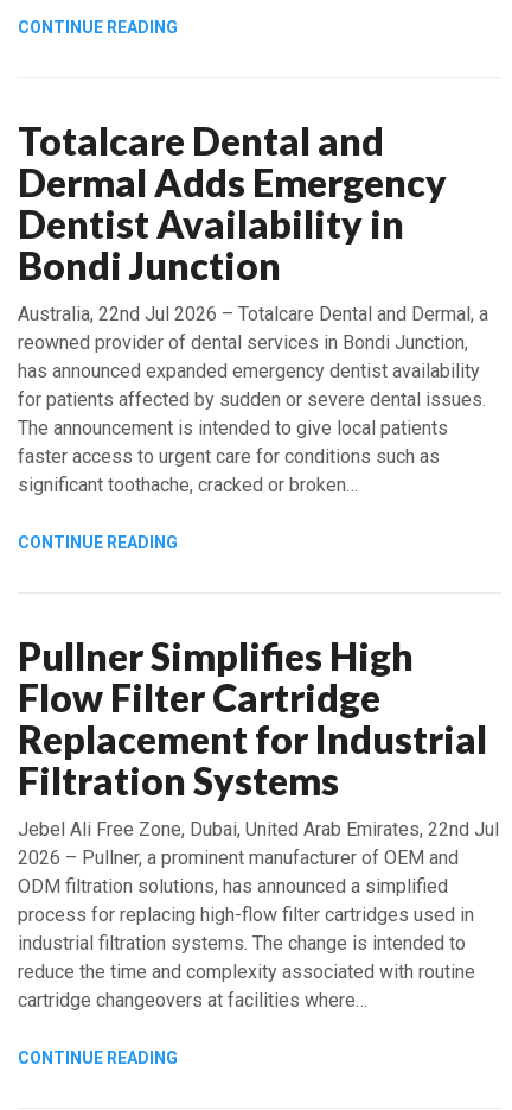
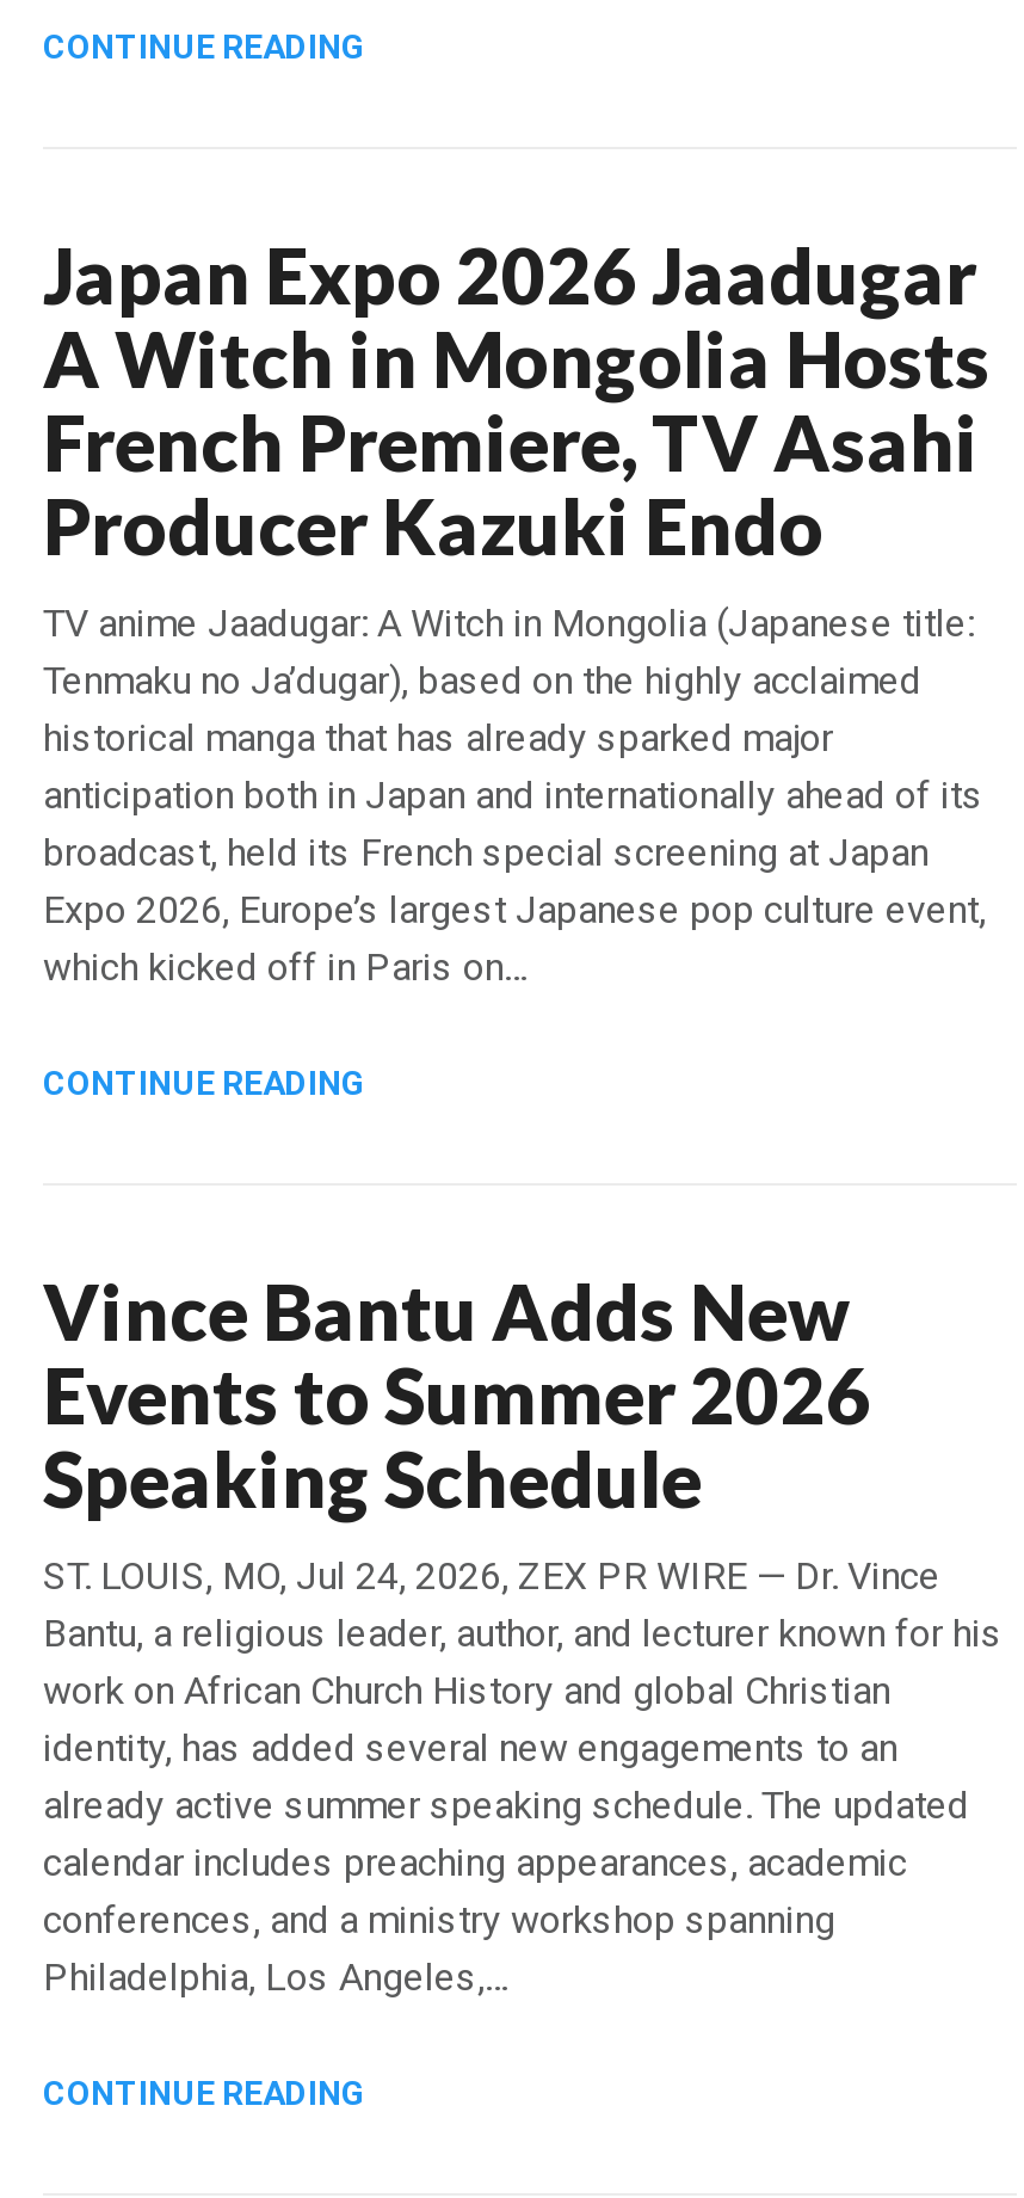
[18,117,488,496] Totalcare Dental and | Dermal Adds Emergency | Dentist Availability in | Bondi Junction | Australia, 22nd Jul 2026 – Totalcare Dental and Dermal, a | reowned provider of dental services in Bondi Junction, | has announced expanded emergency dentist availability | for patients affected by sudden or severe dental issues. | The announcement is intended to give local patients | faster access to urgent care for conditions such as | significant toothache, cracked or broken… -> [43,227,991,989] Japan Expo 2026 Jaadugar | A Witch in Mongolia Hosts | French Premiere, TV Asahi | Producer Kazuki Endo | TV anime Jaadugar: A Witch in Mongolia (Japanese title: | Tenmaku no Ja’dugar), based on the highly acclaimed | historical manga that has already sparked major | anticipation both in Japan and internationally ahead of its | broadcast, held its French special screening at Japan | Expo 2026, Europe’s largest Japanese pop culture event, | which kicked off in Paris on…
[18,632,499,1011] Pullner Simplifies High | Flow Filter Cartridge | Replacement for Industrial | Filtration Systems | Jebel Ali Free Zone, Dubai, United Arab Emirates, 22nd Jul | 2026 – Pullner, a prominent manufacturer of OEM and | ODM filtration solutions, has announced a simplified | process for replacing high-flow filter cartridges used in | industrial filtration systems. The change is intended to | reduce the time and complexity associated with routine | cartridge changeovers at facilities where… -> [43,1263,1003,1999] Vince Bantu Adds New | Events to Summer 2026 | Speaking Schedule | ST. LOUIS, MO, Jul 24, 2026, ZEX PR WIRE — Dr. Vince | Bantu, a religious leader, author, and lecturer known for his | work on African Church History and global Christian | identity, has added several new engagements to an | already active summer speaking schedule. The updated | calendar includes preaching appearances, academic | conferences, and a ministry workshop spanning | Philadelphia, Los Angeles,…

